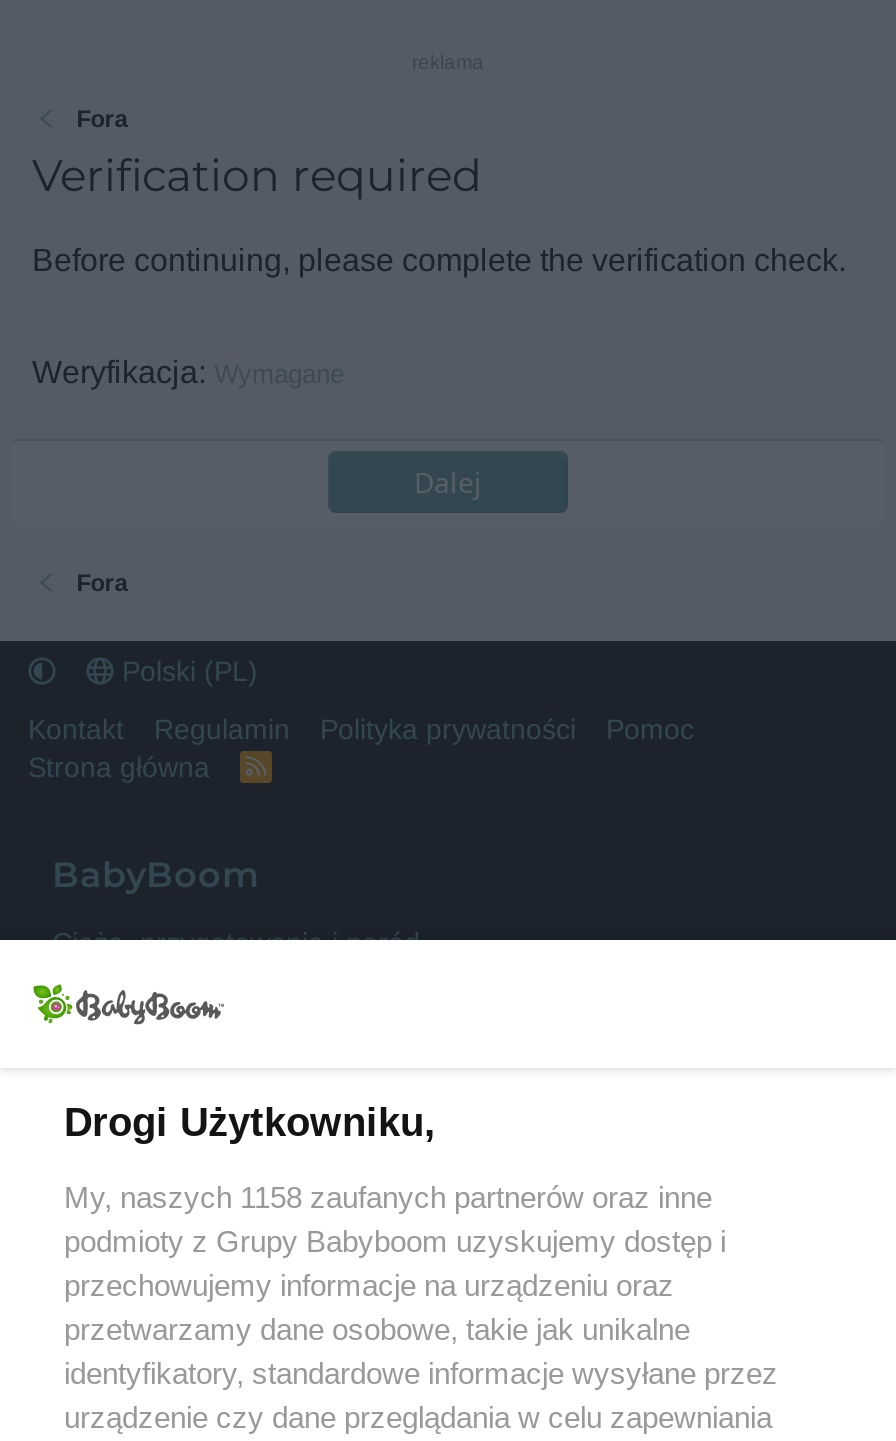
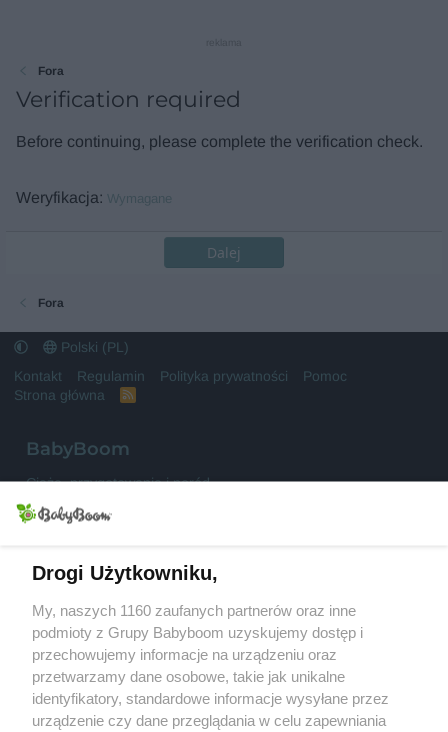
[64,1179,712,1213] My, naszych 1158 zaufanych partnerów oraz inne -> [32,601,356,618] My, naszych 1160 zaufanych partnerów oraz inne

